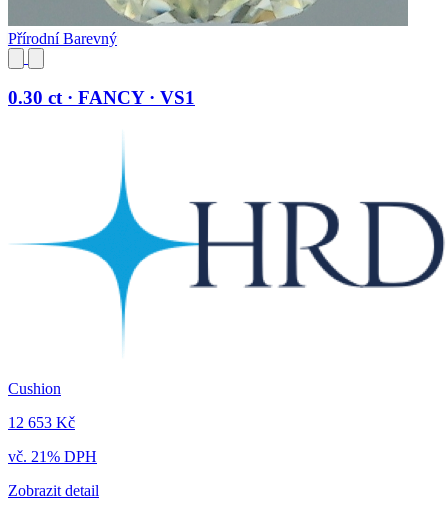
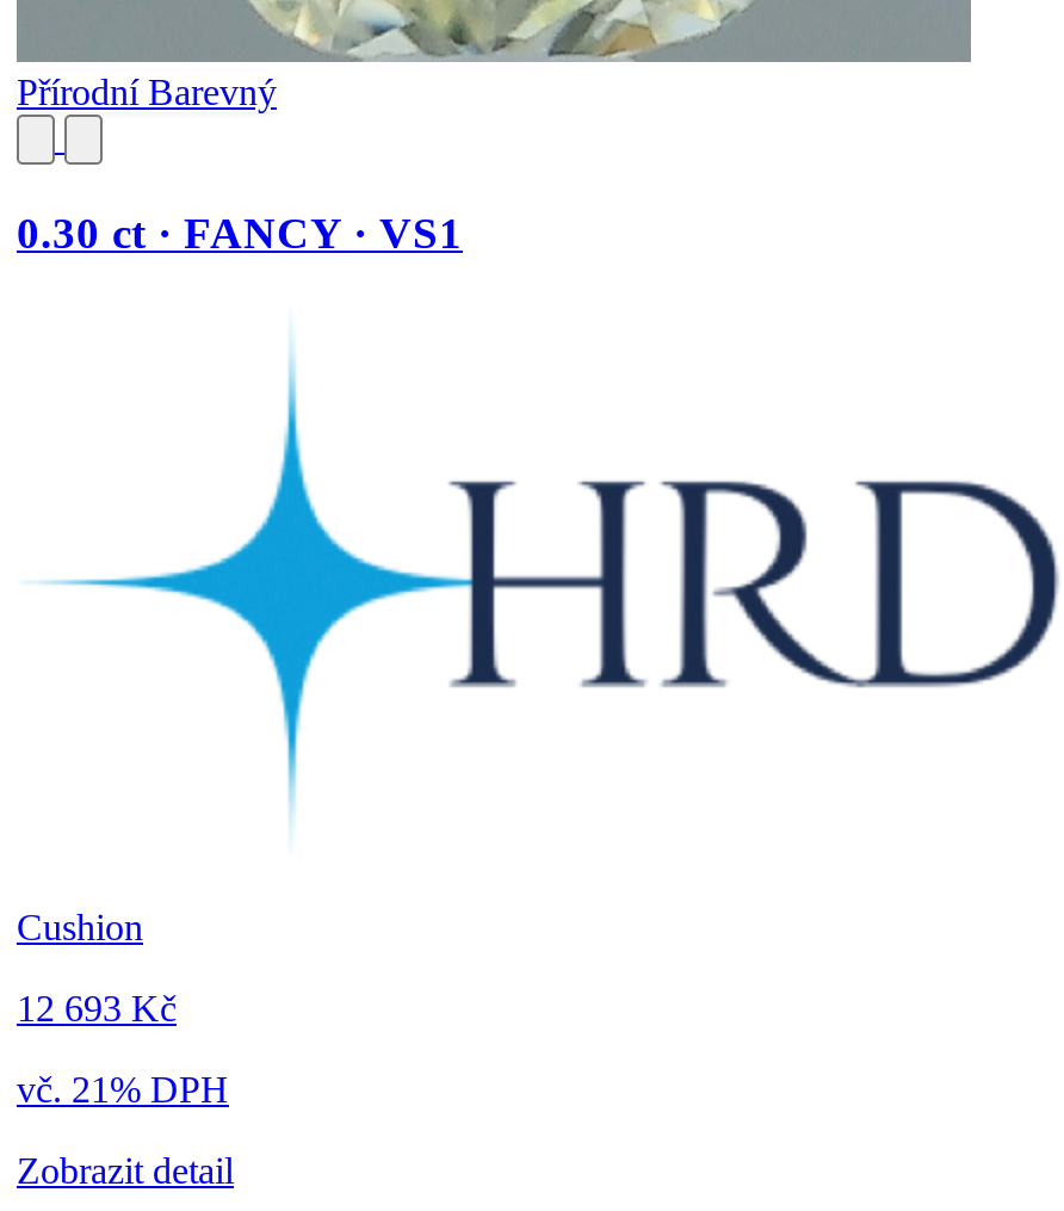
[8,414,75,431] 12 653 Kč -> [17,988,177,1028] 12 693 Kč

